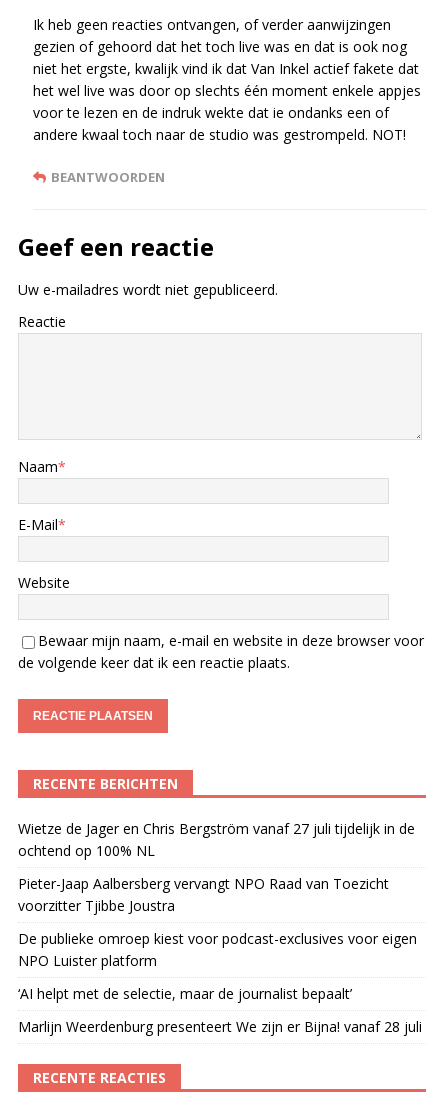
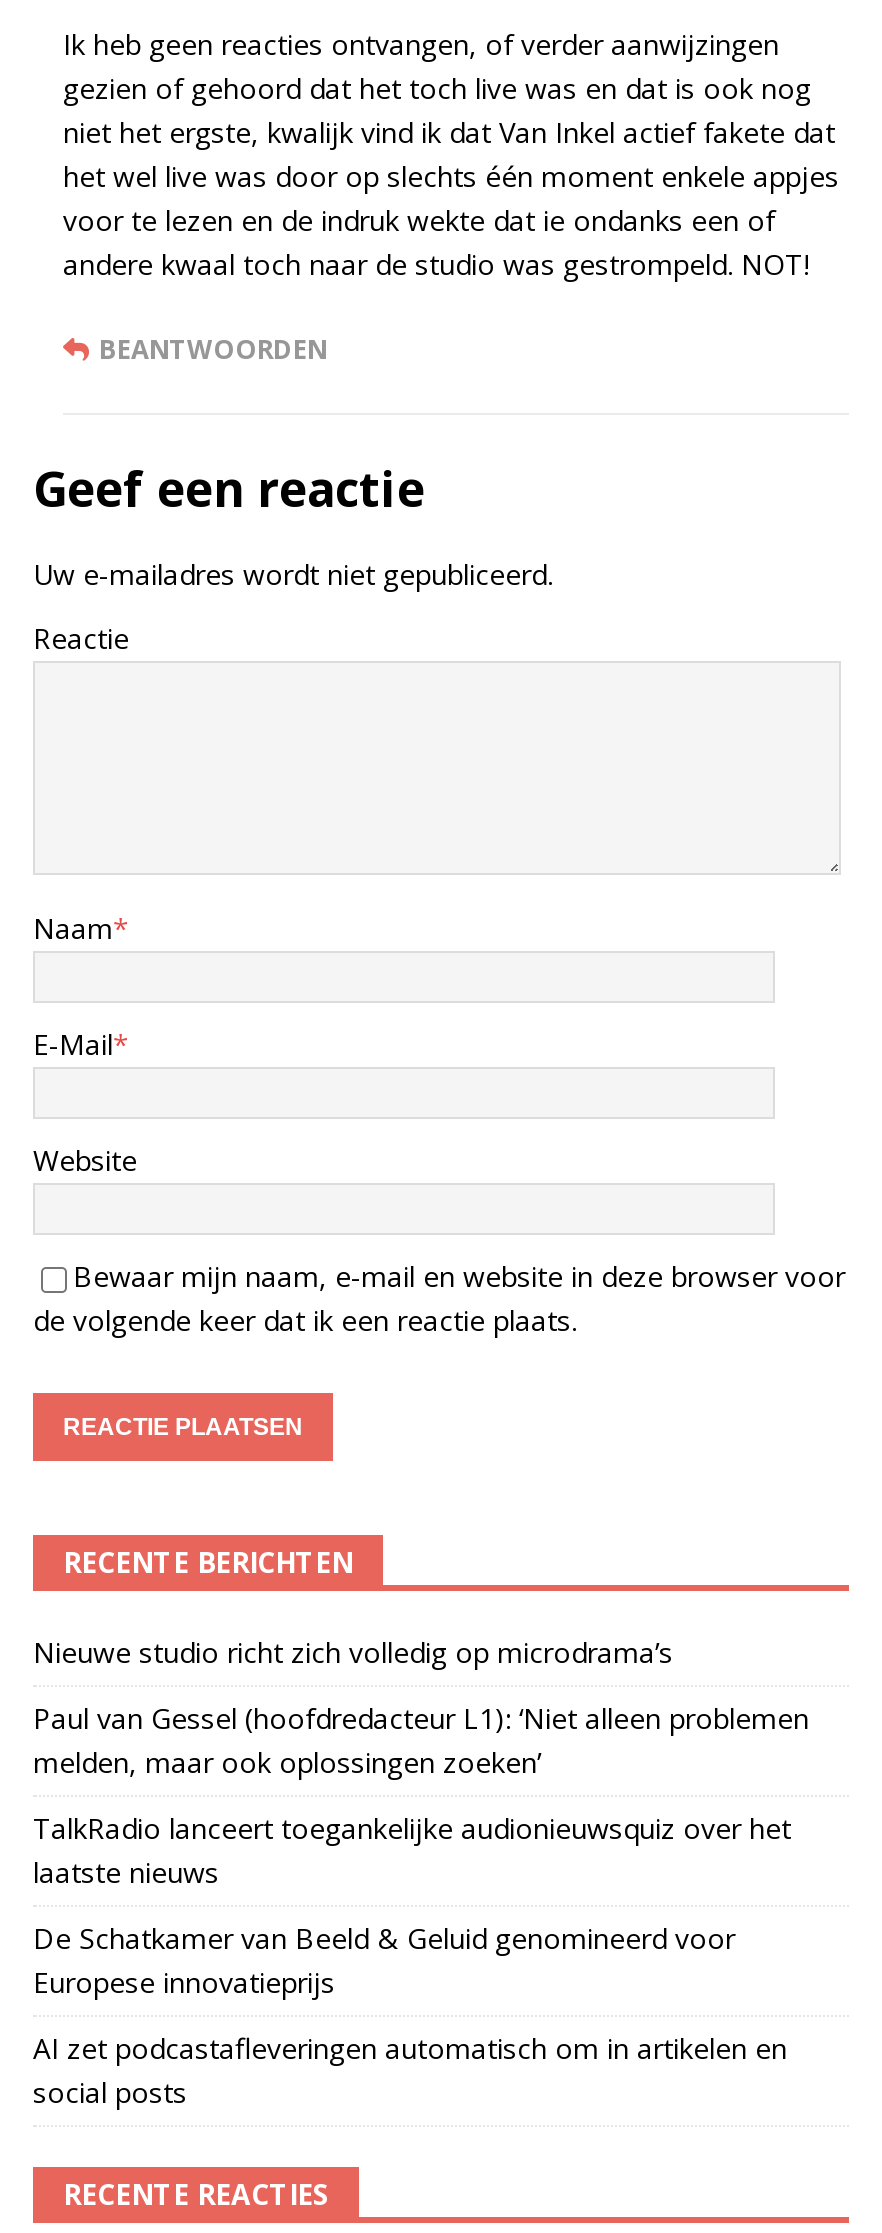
[18,819,415,860] Wietze de Jager en Chris Bergström vanaf 27 juli tijdelijk in de | ochtend op 100% NL -> [33,1633,673,1671] Nieuwe studio richt zich volledig op microdrama’s
[18,874,389,915] Pieter-Jaap Aalbersberg vervangt NPO Raad van Toezicht | voorzitter Tjibbe Joustra -> [33,1699,809,1781] Paul van Gessel (hoofdredacteur L1): ‘Niet alleen problemen | melden, maar ook oplossingen zoeken’
[18,929,417,970] De publieke omroep kiest voor podcast-exclusives voor eigen | NPO Luister platform -> [33,1809,791,1891] TalkRadio lanceert toegankelijke audionieuwsquiz over het | laatste nieuws
[18,984,352,1003] ‘AI helpt met de selectie, maar de journalist bepaalt’ -> [33,1919,735,2001] De Schatkamer van Beeld & Geluid genomineerd voor | Europese innovatieprijs
[18,1017,422,1036] Marlijn Weerdenburg presenteert We zijn er Bijna! vanaf 28 juli -> [33,2029,787,2111] AI zet podcastafleveringen automatisch om in artikelen en | social posts

